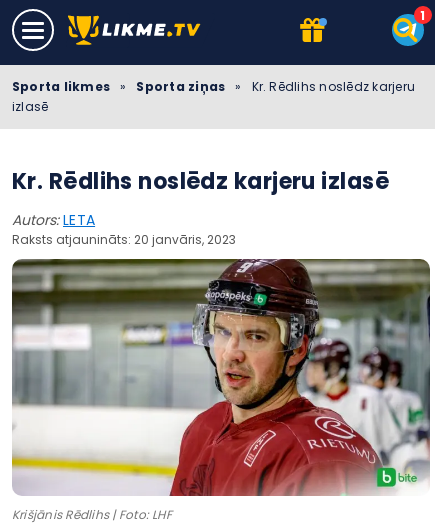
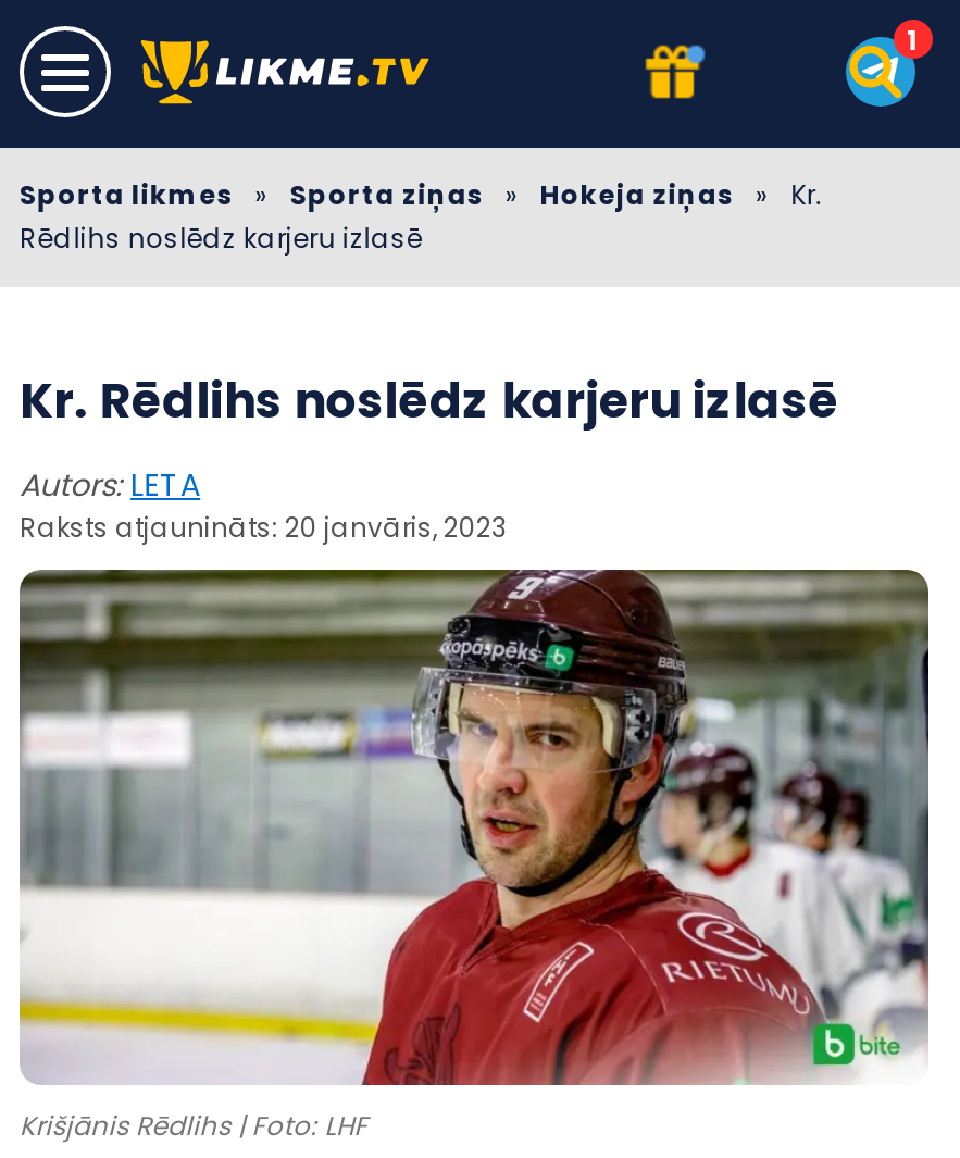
[12,78,415,115] Sporta likmes » Sporta ziņas » Kr. Rēdlihs noslēdz karjeru | izlasē -> [20,176,823,257] Sporta likmes » Sporta ziņas » Hokeja ziņas » Kr. | Rēdlihs noslēdz karjeru izlasē

